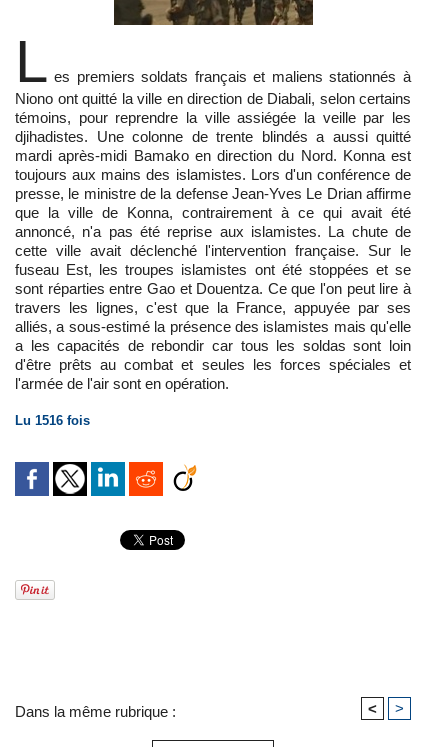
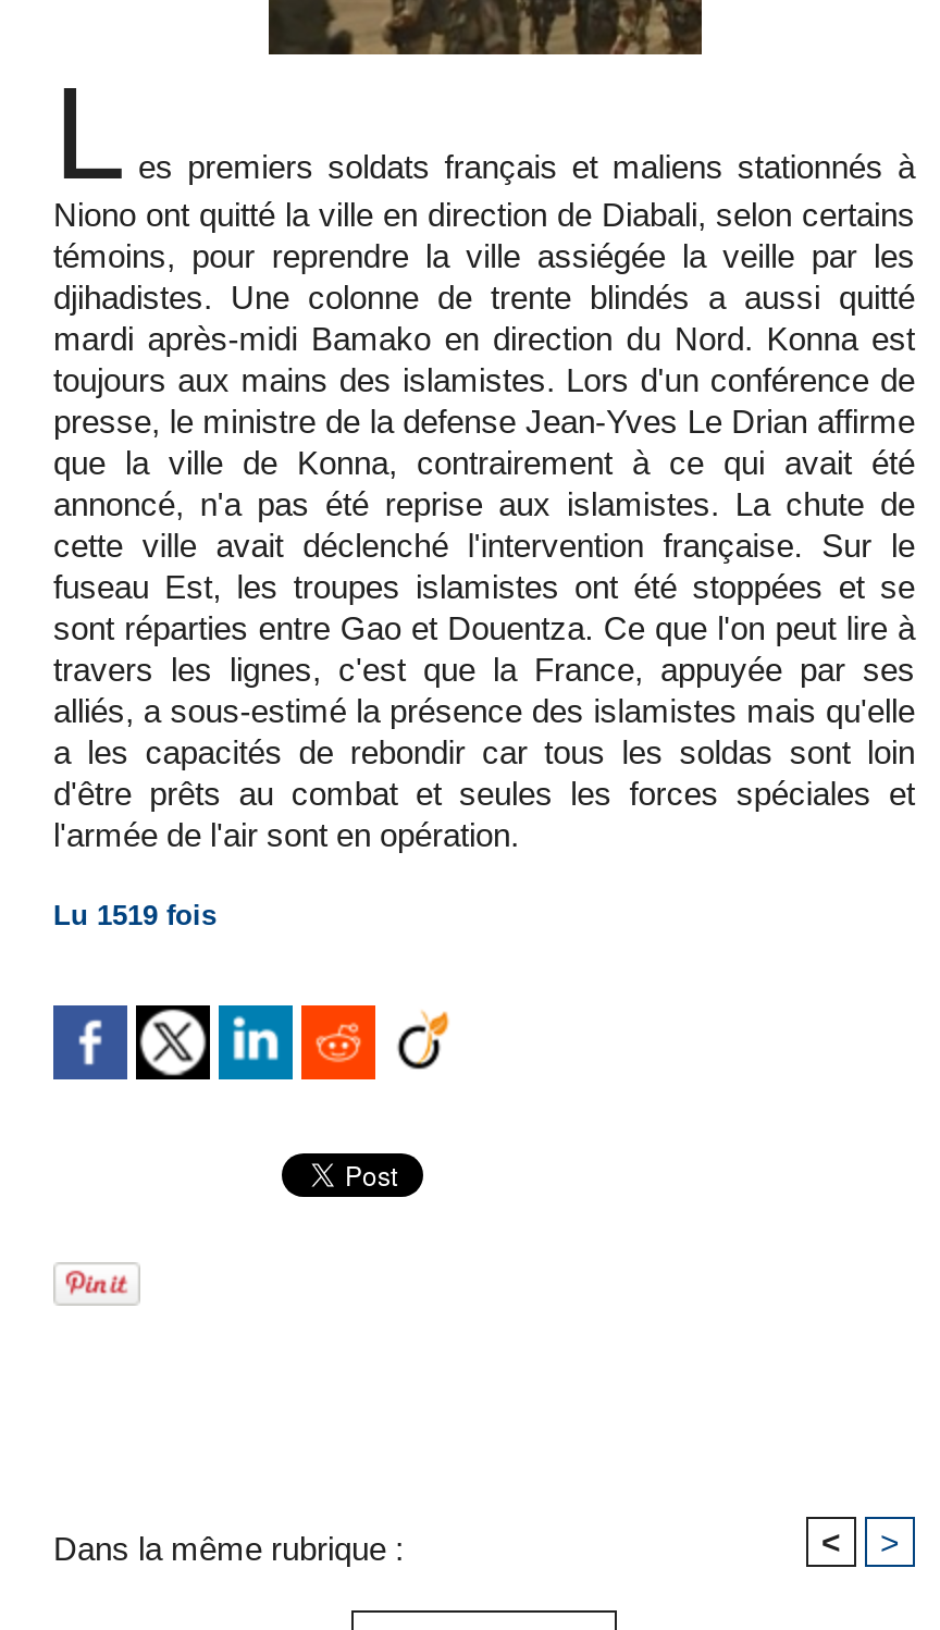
[15,413,90,428] Lu 1516 fois -> [53,899,217,931] Lu 1519 fois

